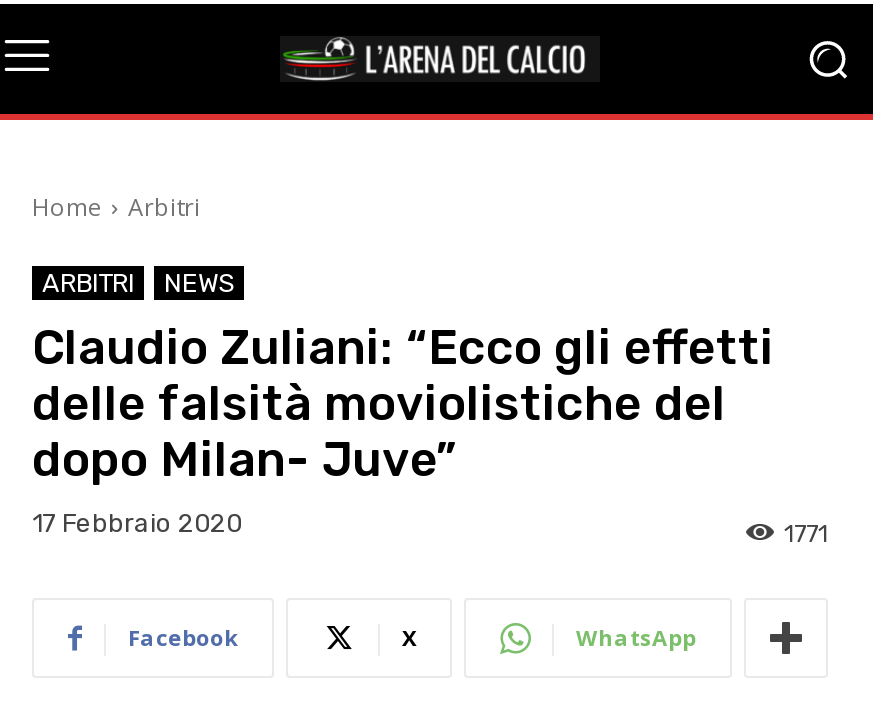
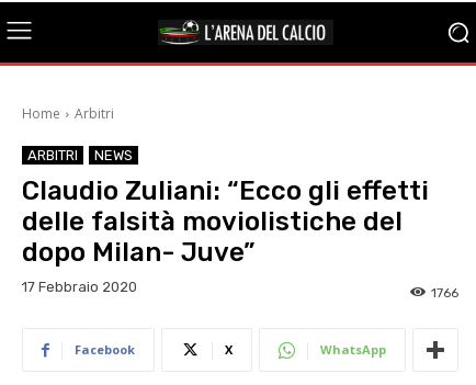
[784,520,828,548] 1771 -> [431,285,458,300] 1766

